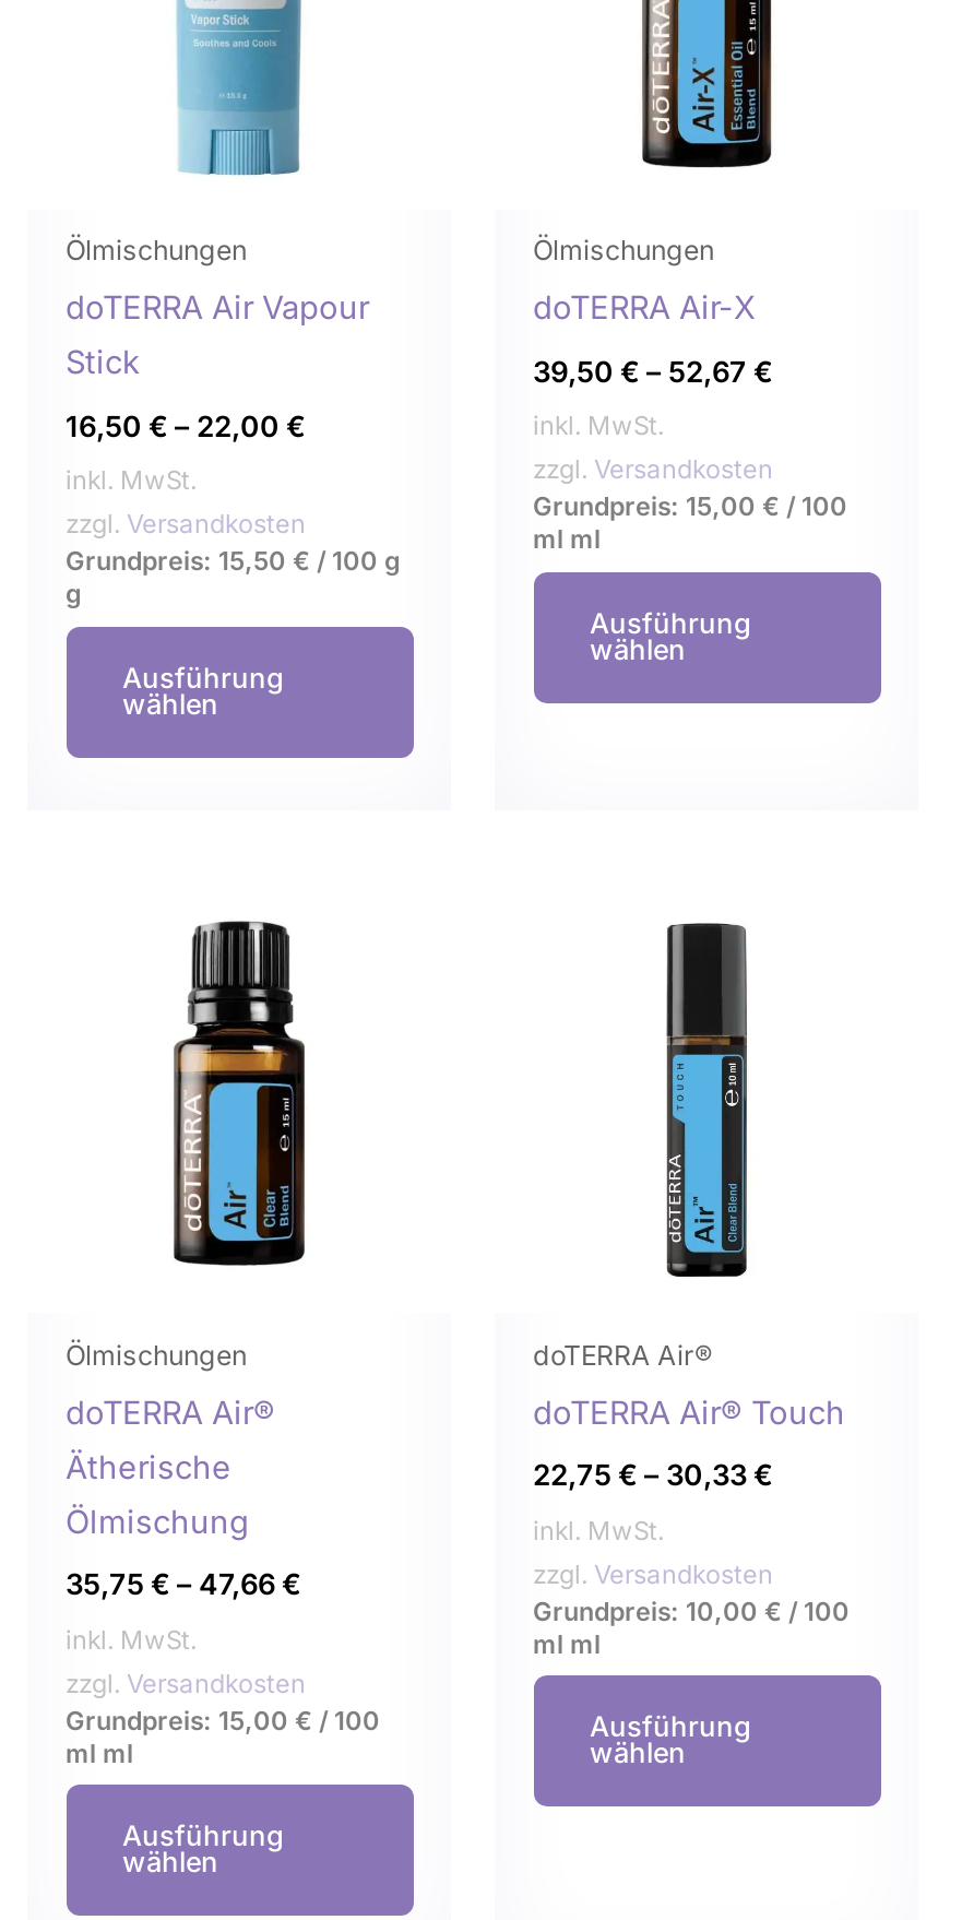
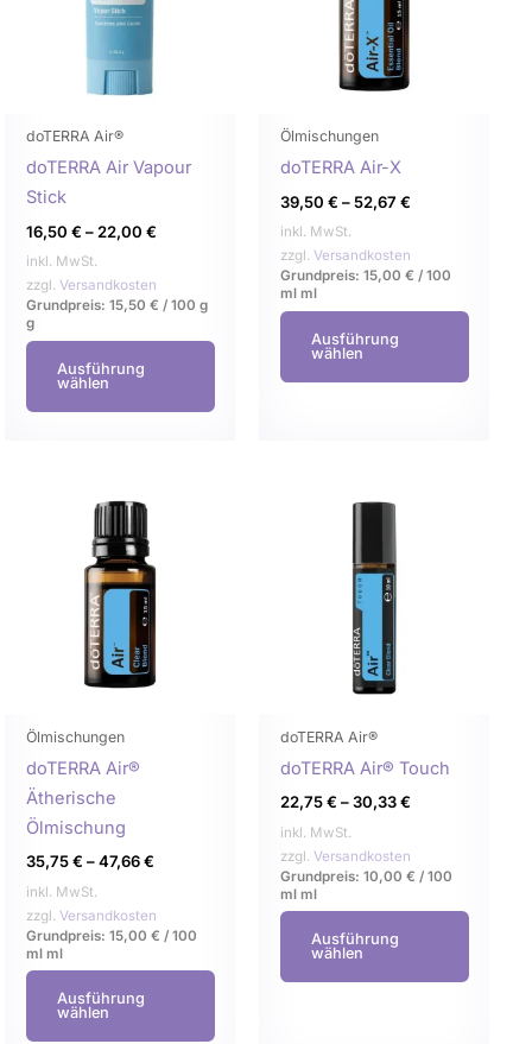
[66,234,247,267] Ölmischungen -> [26,127,123,145] doTERRA Air®

